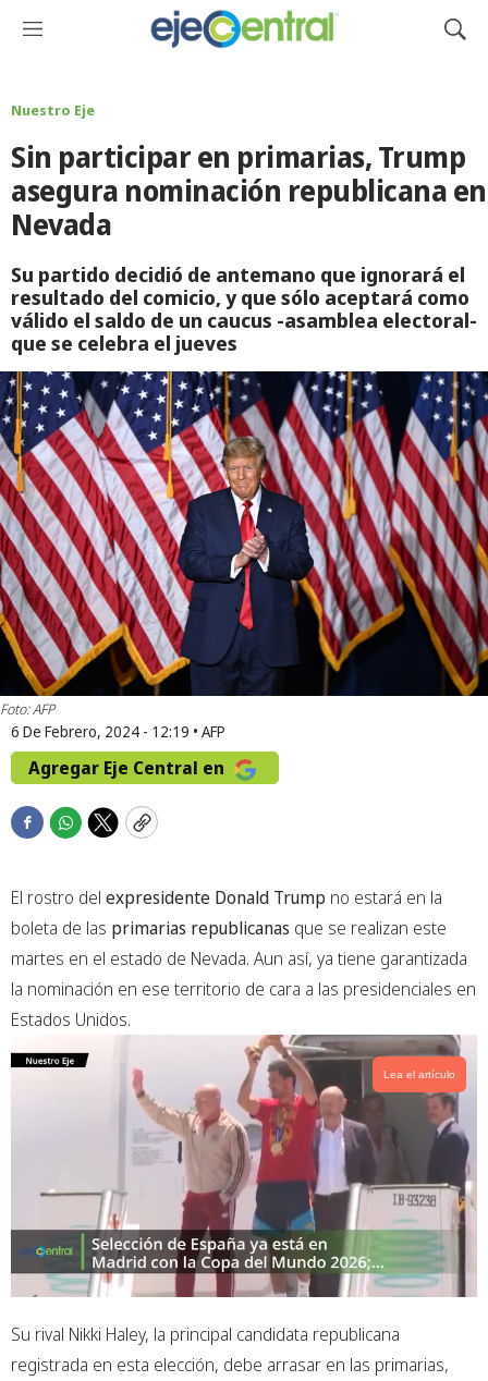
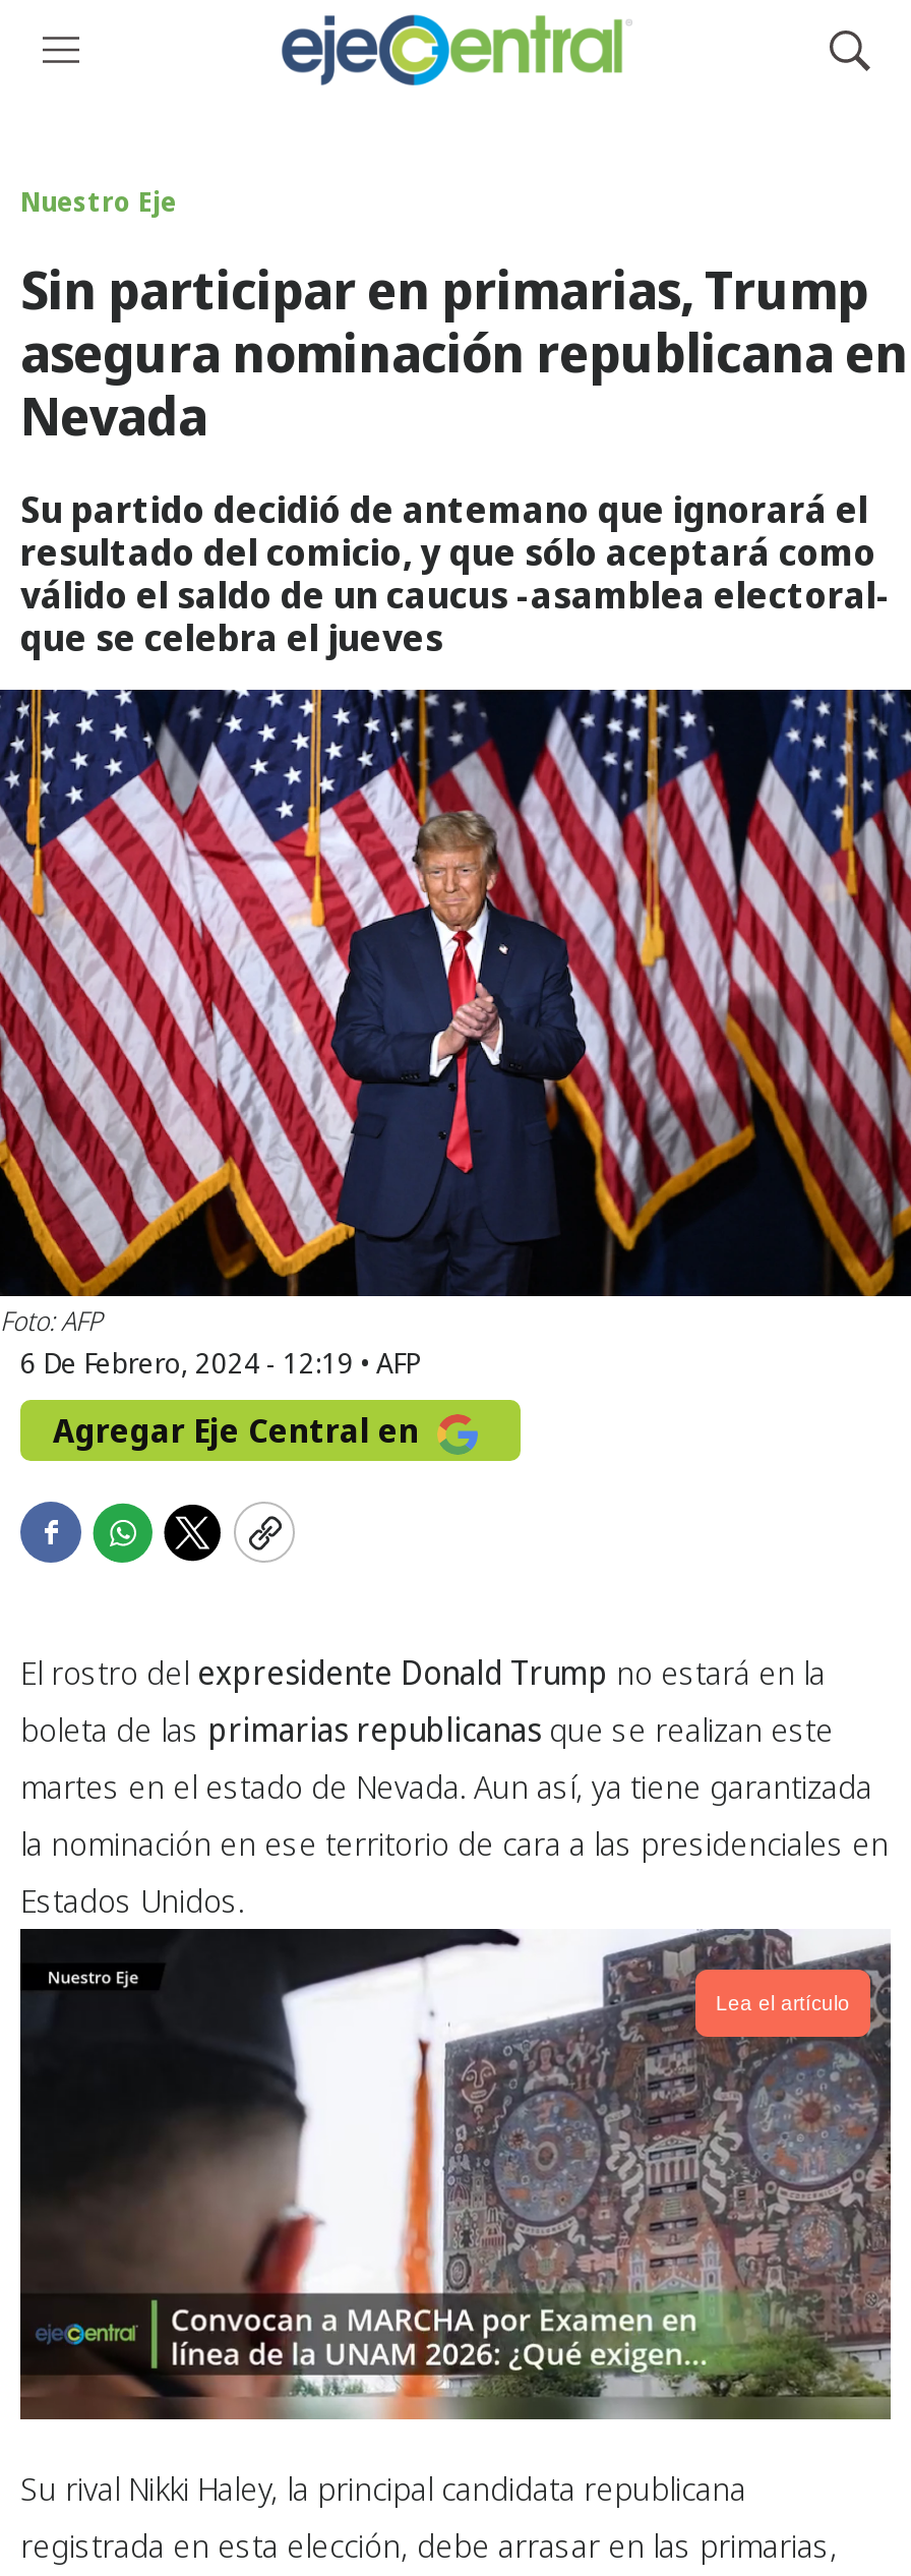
[11,1034,477,1298] [image] -> [18,1927,893,2421] [image]

